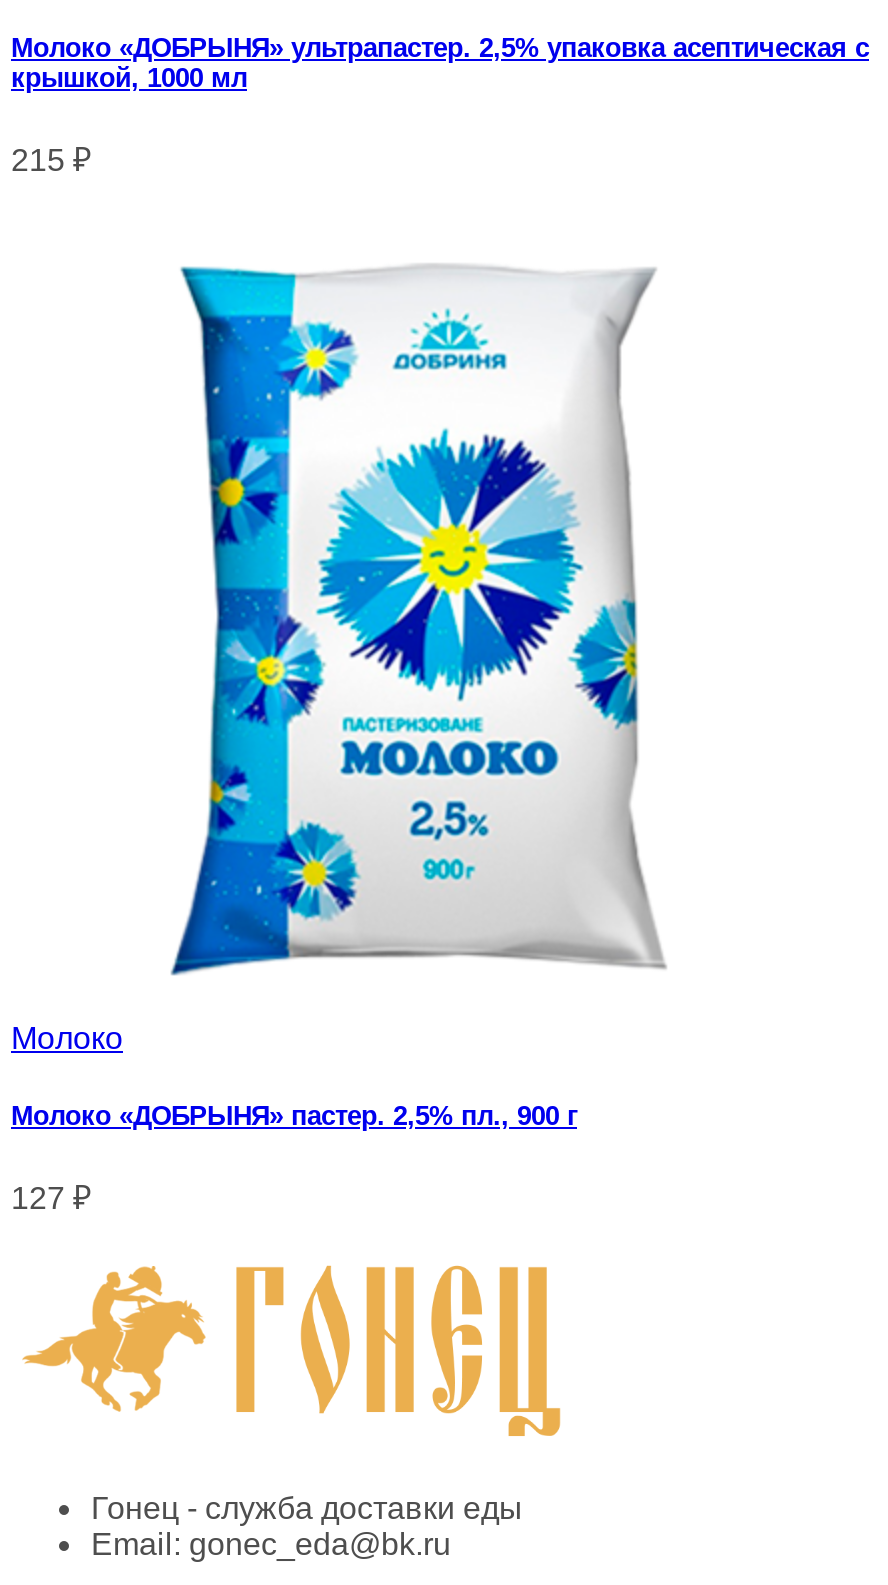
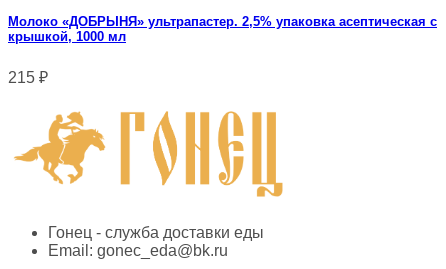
[11,264,667,1216] [image] | Молоко | Молоко «ДОБРЫНЯ» пастер. 2,5% пл., 900 г | 127 ₽ -> none

